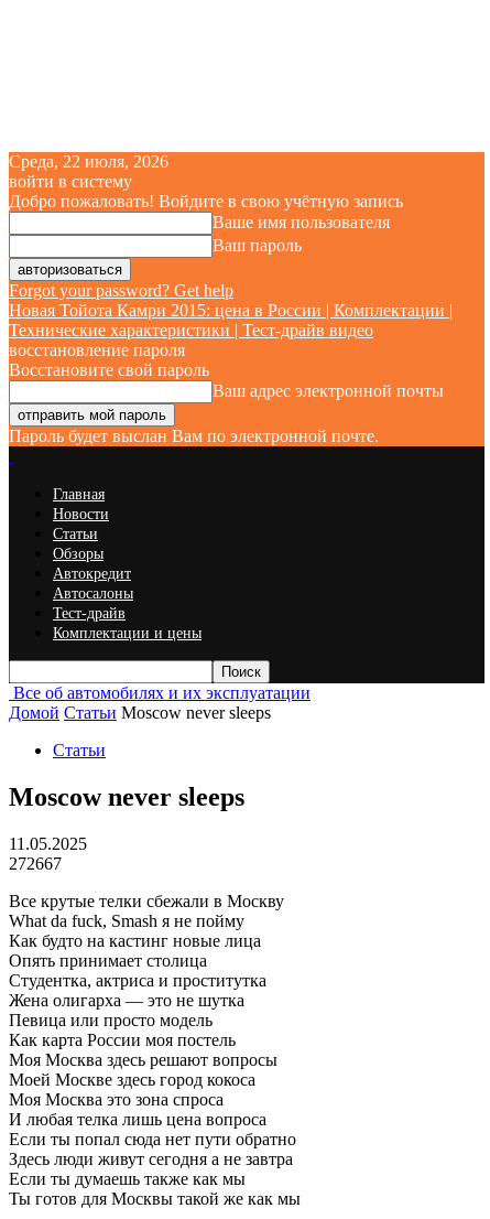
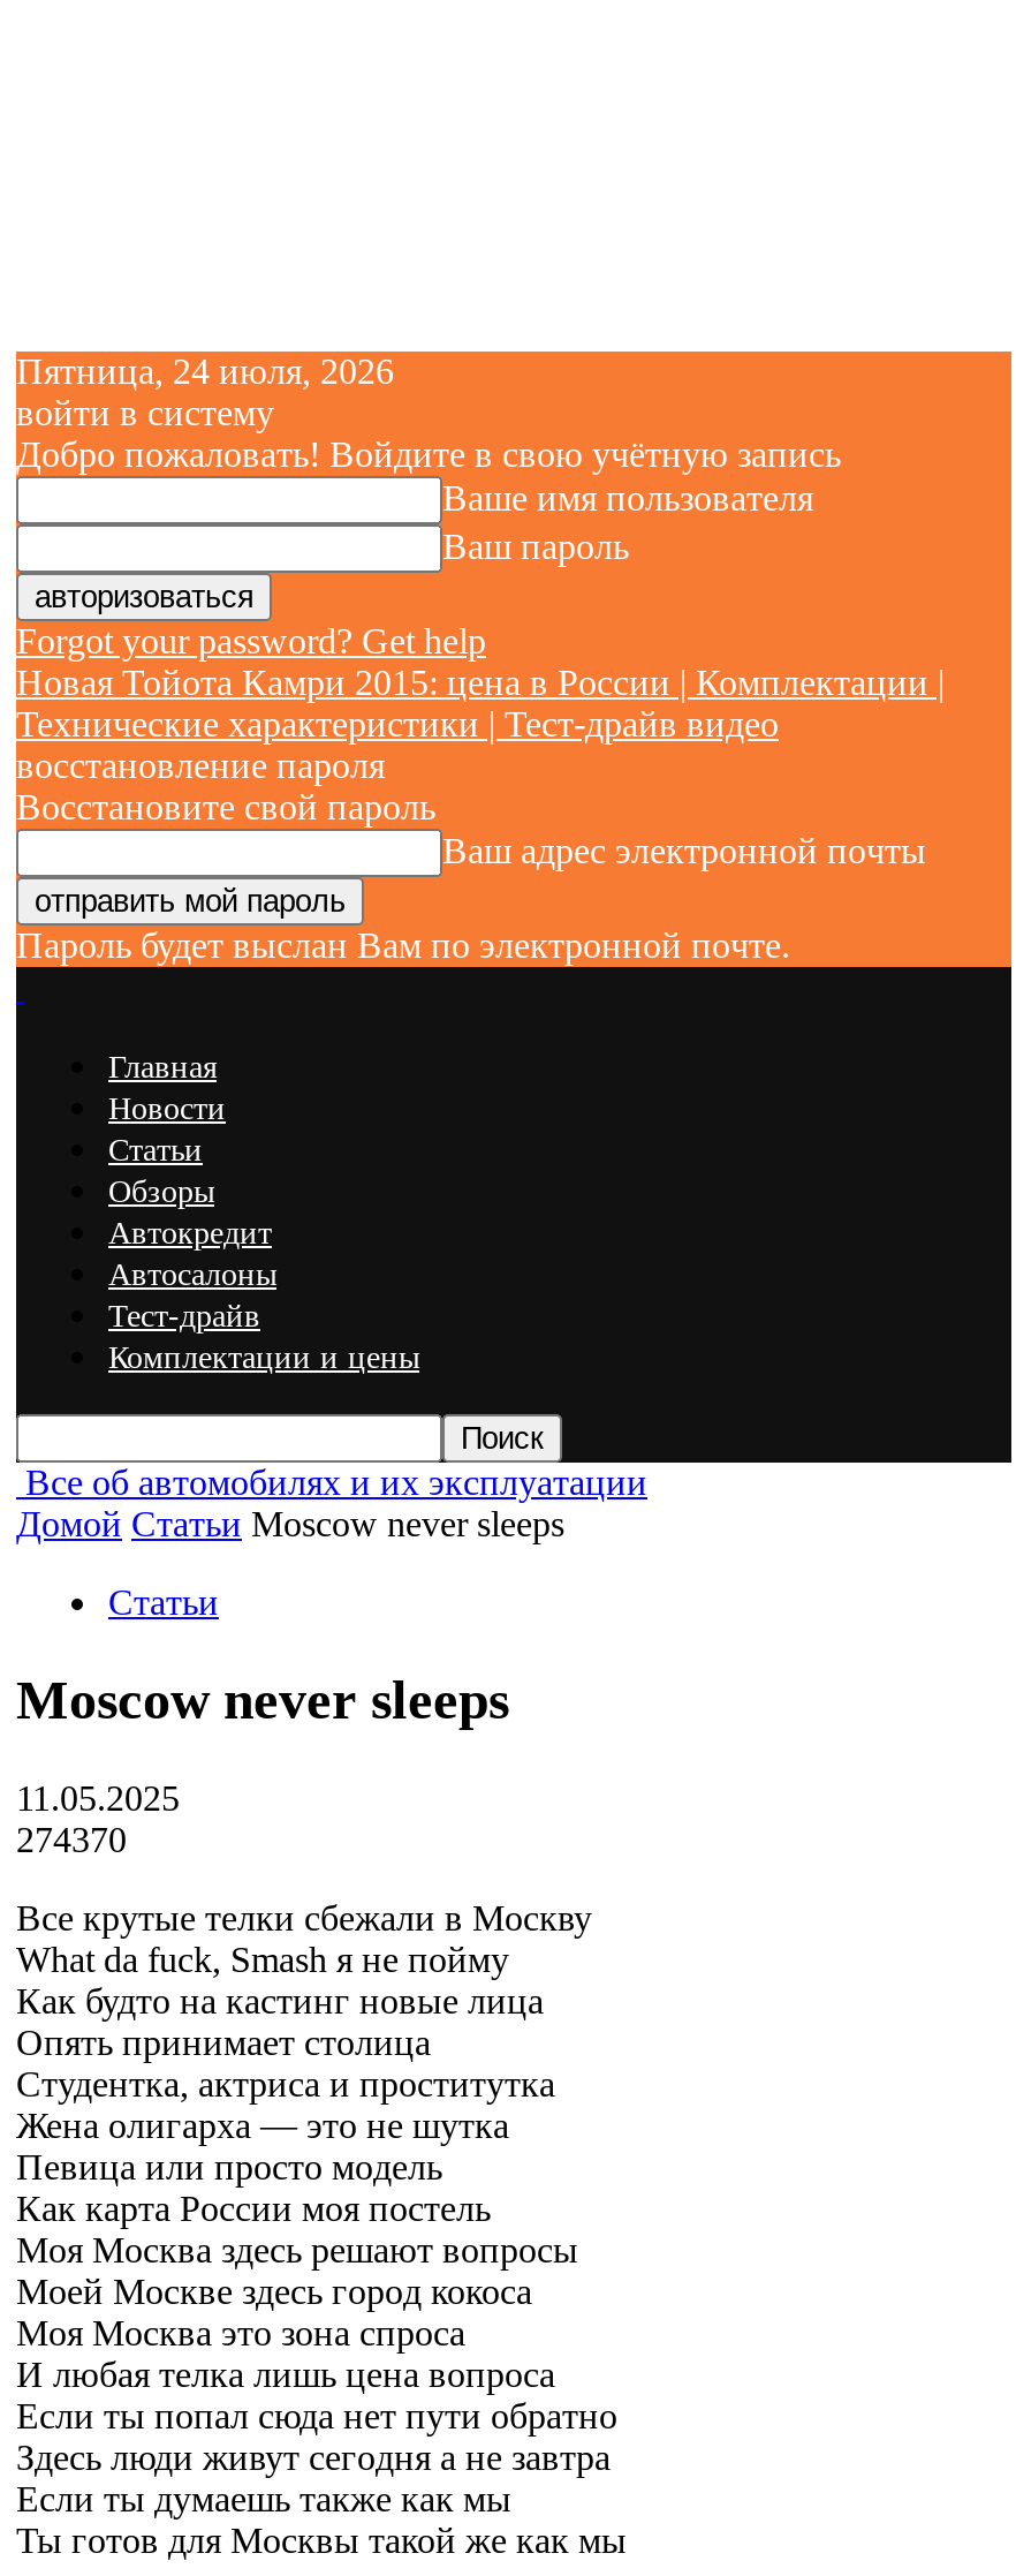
[9,152,168,171] Среда, 22 июля, 2026 -> [16,352,394,391] Пятница, 24 июля, 2026
[9,854,62,873] 272667 -> [16,1819,127,1859] 274370

